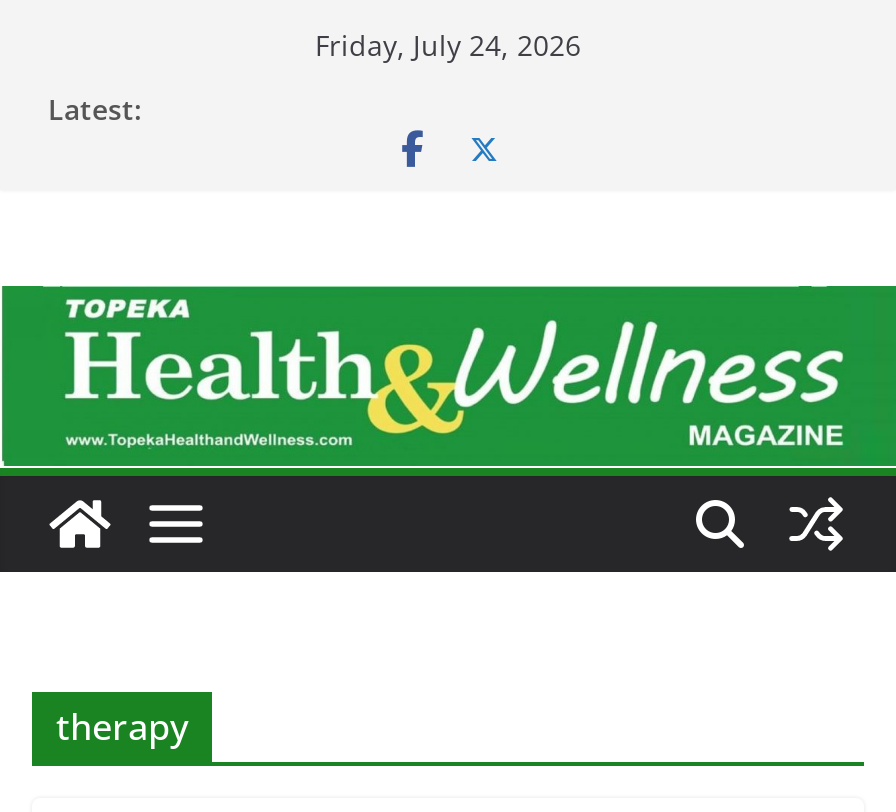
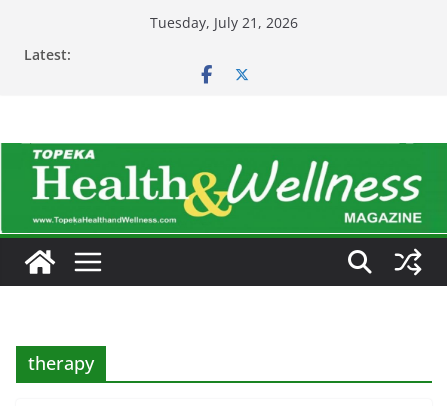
[315,26,581,64] Friday, July 24, 2026 -> [150,13,298,32] Tuesday, July 21, 2026

